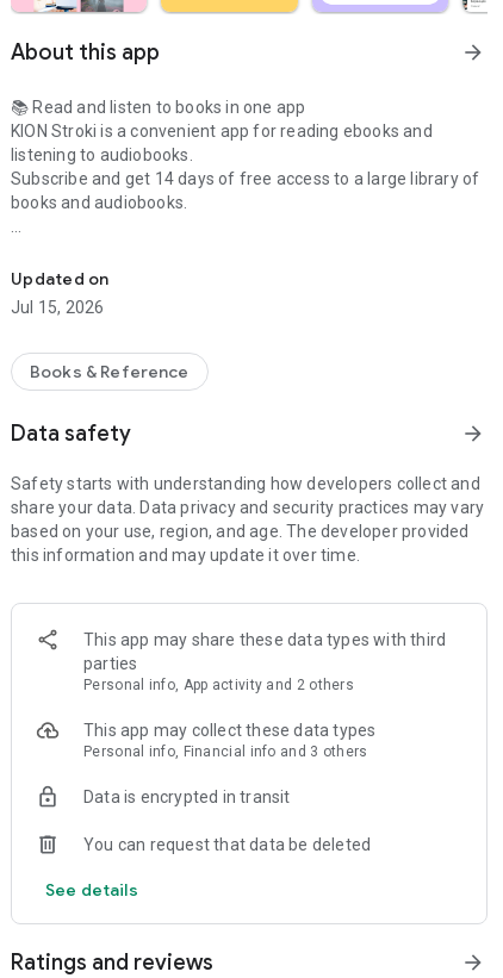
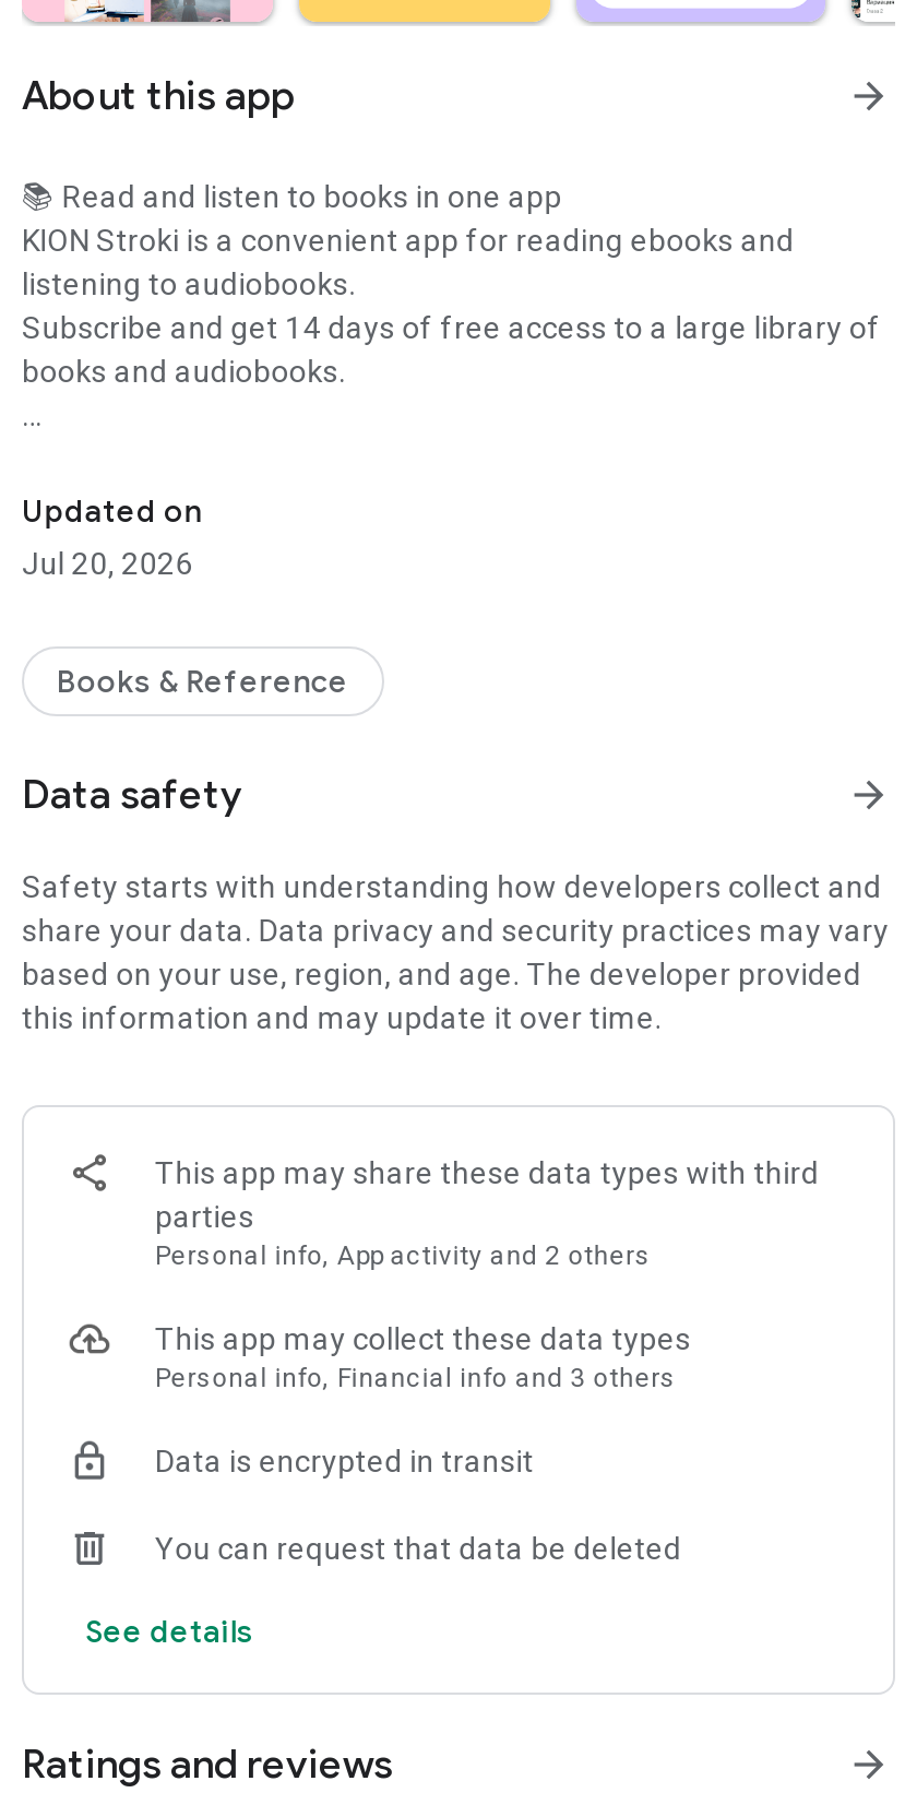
[11,298,104,317] Jul 15, 2026 -> [22,546,193,581] Jul 20, 2026

